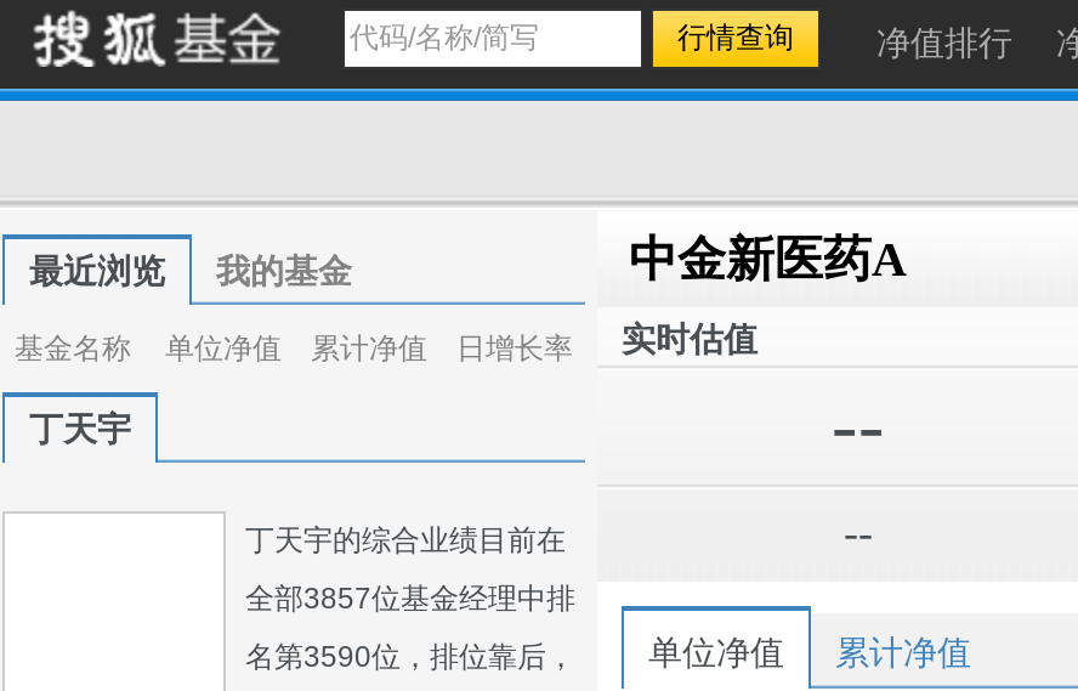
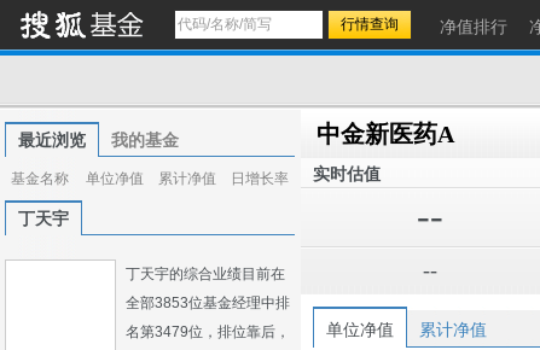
[245,582,575,616] 全部3857位基金经理中排 -> [126,294,290,311] 全部3853位基金经理中排
[245,640,575,674] 名第3590位，排位靠后， -> [126,323,290,340] 名第3479位，排位靠后，

